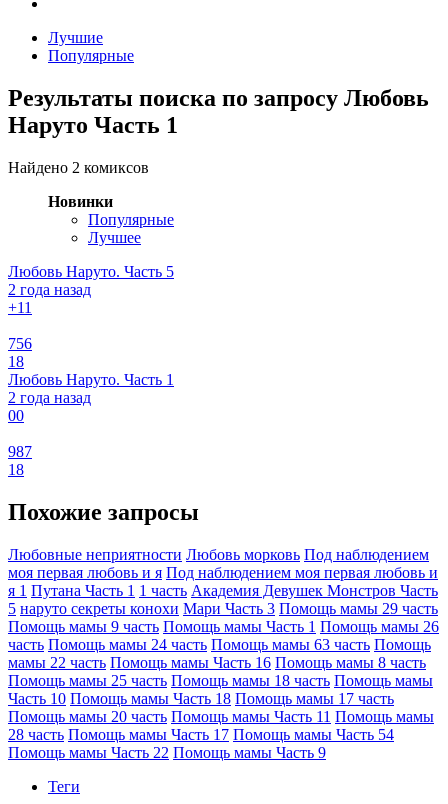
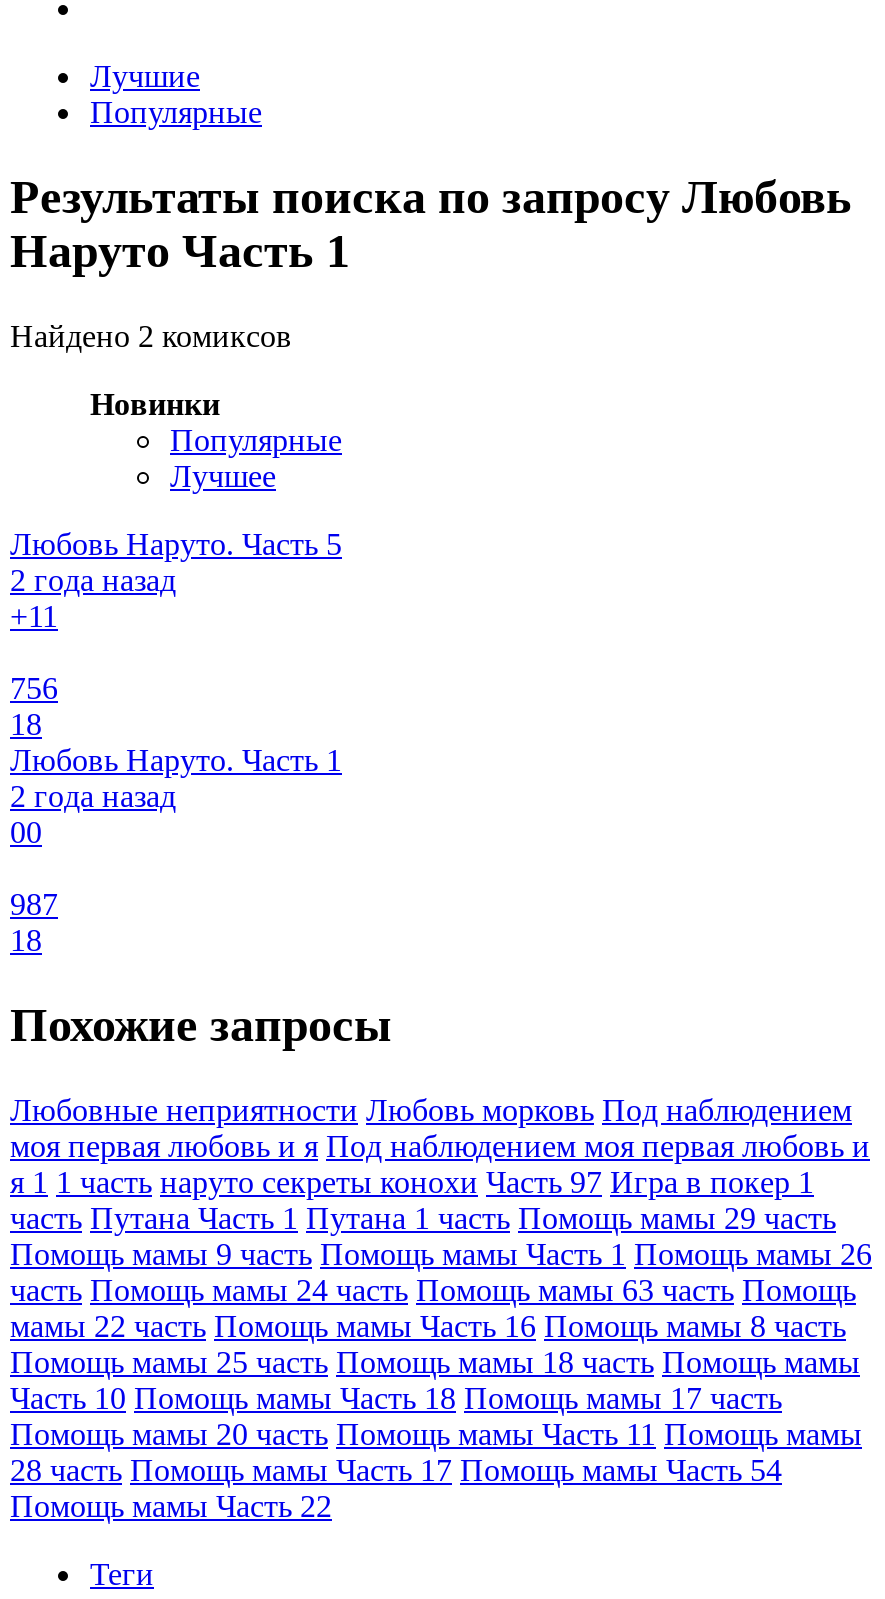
[8,582,438,617] я 1 Путана Часть 1 1 часть Академия Девушек Монстров Часть | 5 наруто секреты конохи Мари Часть 3 Помощь мамы 29 часть -> [10,1164,836,1234] я 1 1 часть наруто секреты конохи Часть 97 Игра в покер 1 | часть Путана Часть 1 Путана 1 часть Помощь мамы 29 часть
[8,744,326,761] Помощь мамы Часть 22 Помощь мамы Часть 9 -> [10,1488,332,1522] Помощь мамы Часть 22

